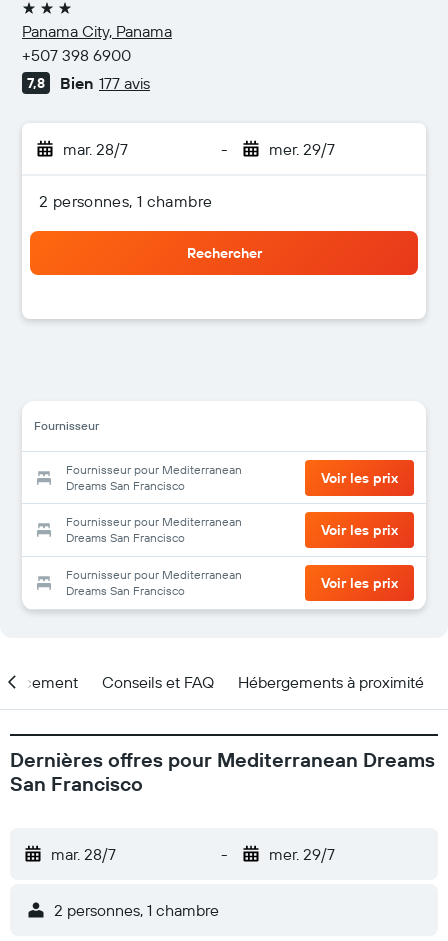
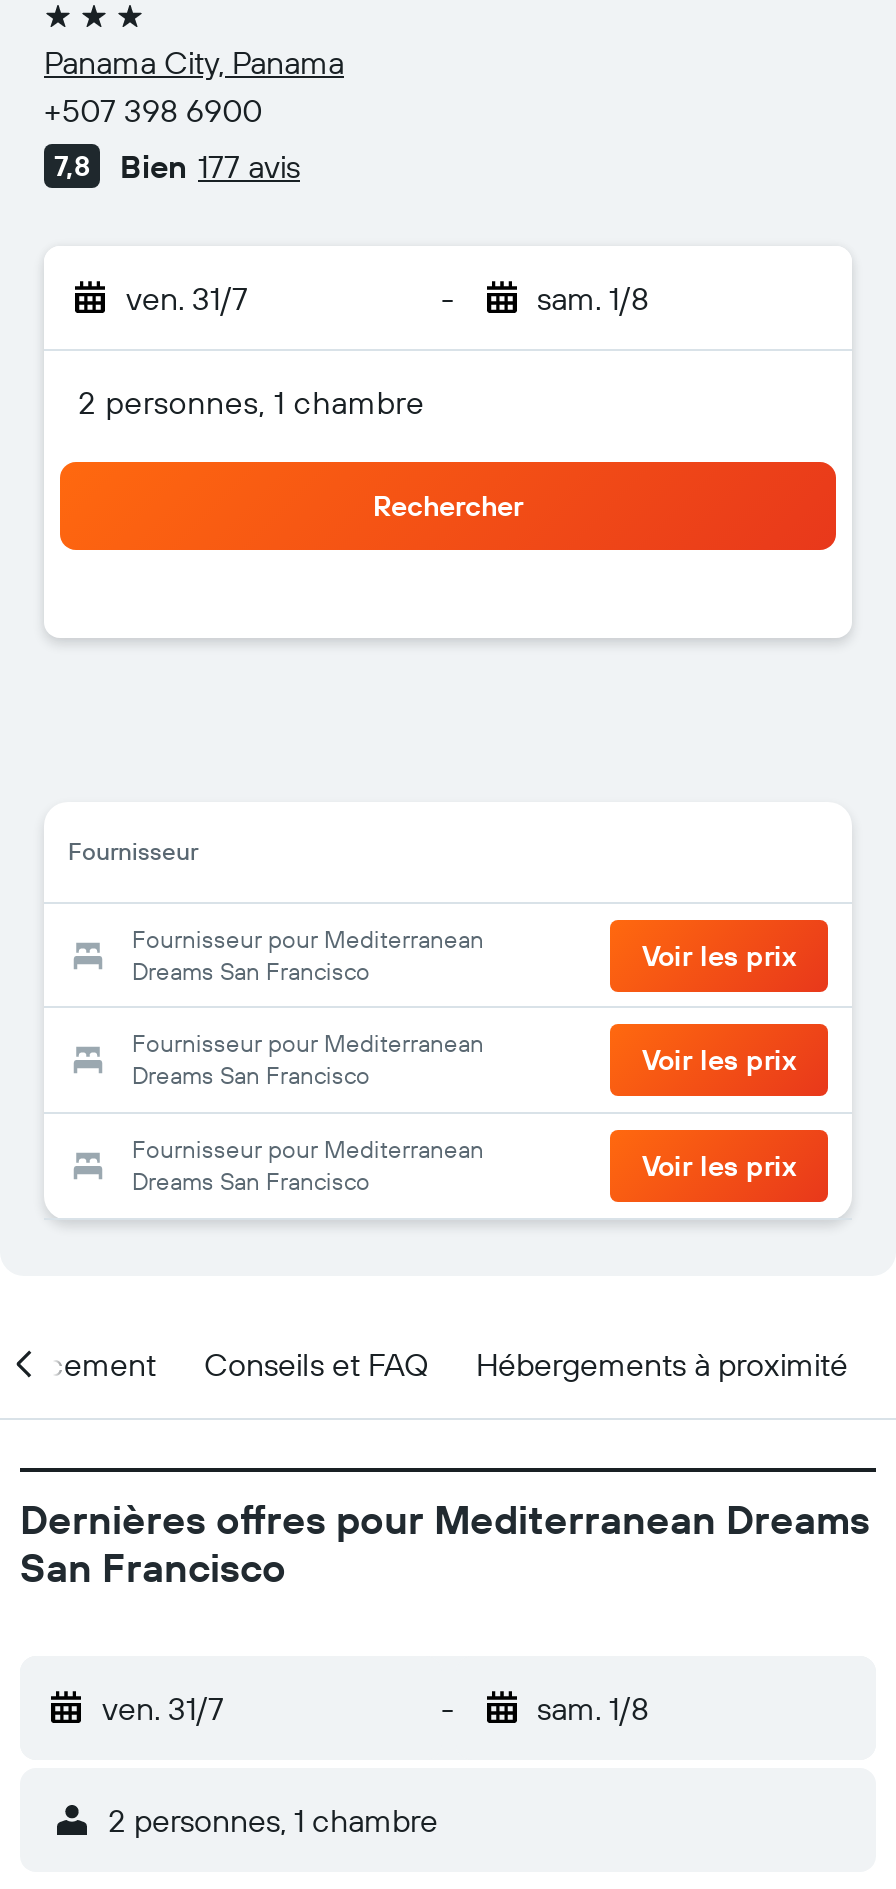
[63,139,128,159] mar. 28/7 -> [126,278,248,318] ven. 31/7
[268,139,334,159] mer. 29/7 -> [537,278,649,318] sam. 1/8
[51,844,116,864] mar. 28/7 -> [102,1688,224,1728] ven. 31/7
[268,844,334,864] mer. 29/7 -> [537,1688,649,1728] sam. 1/8

